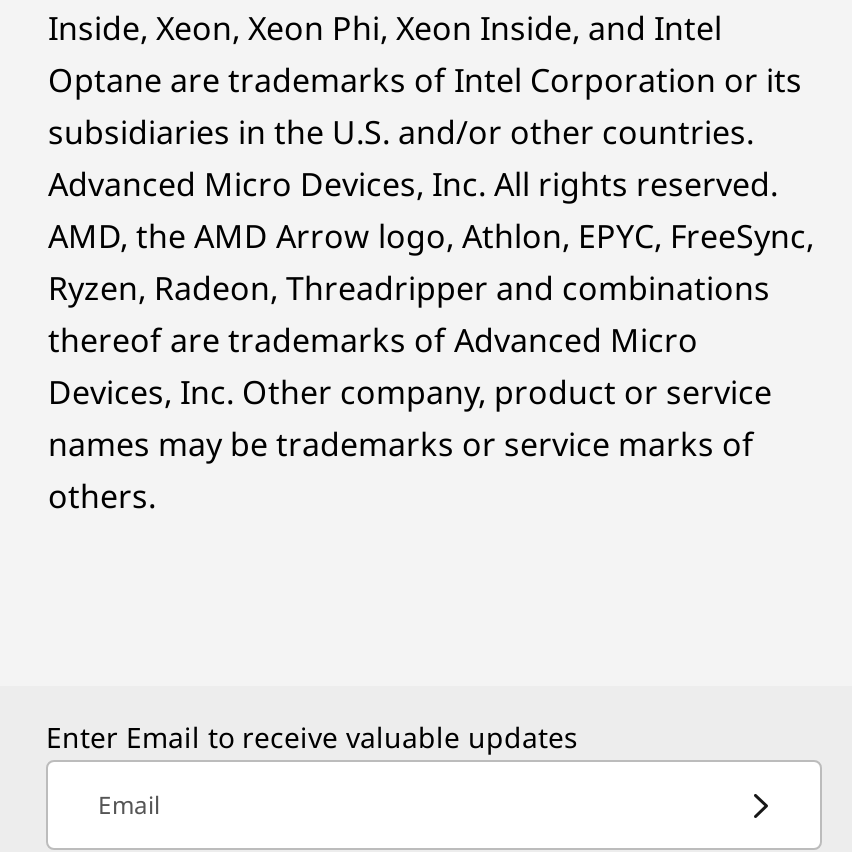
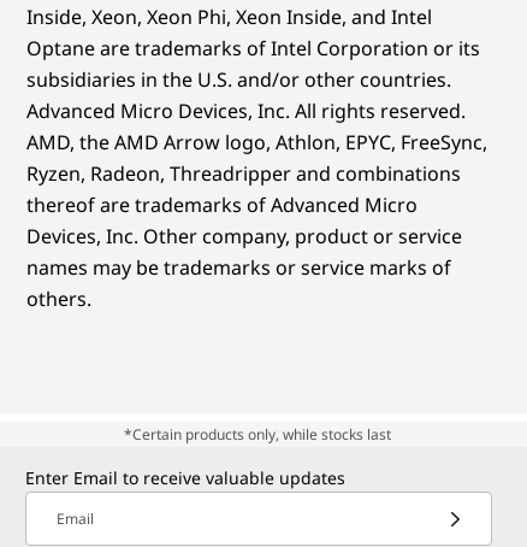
none -> [123,424,394,445] *Certain products only, while stocks last

